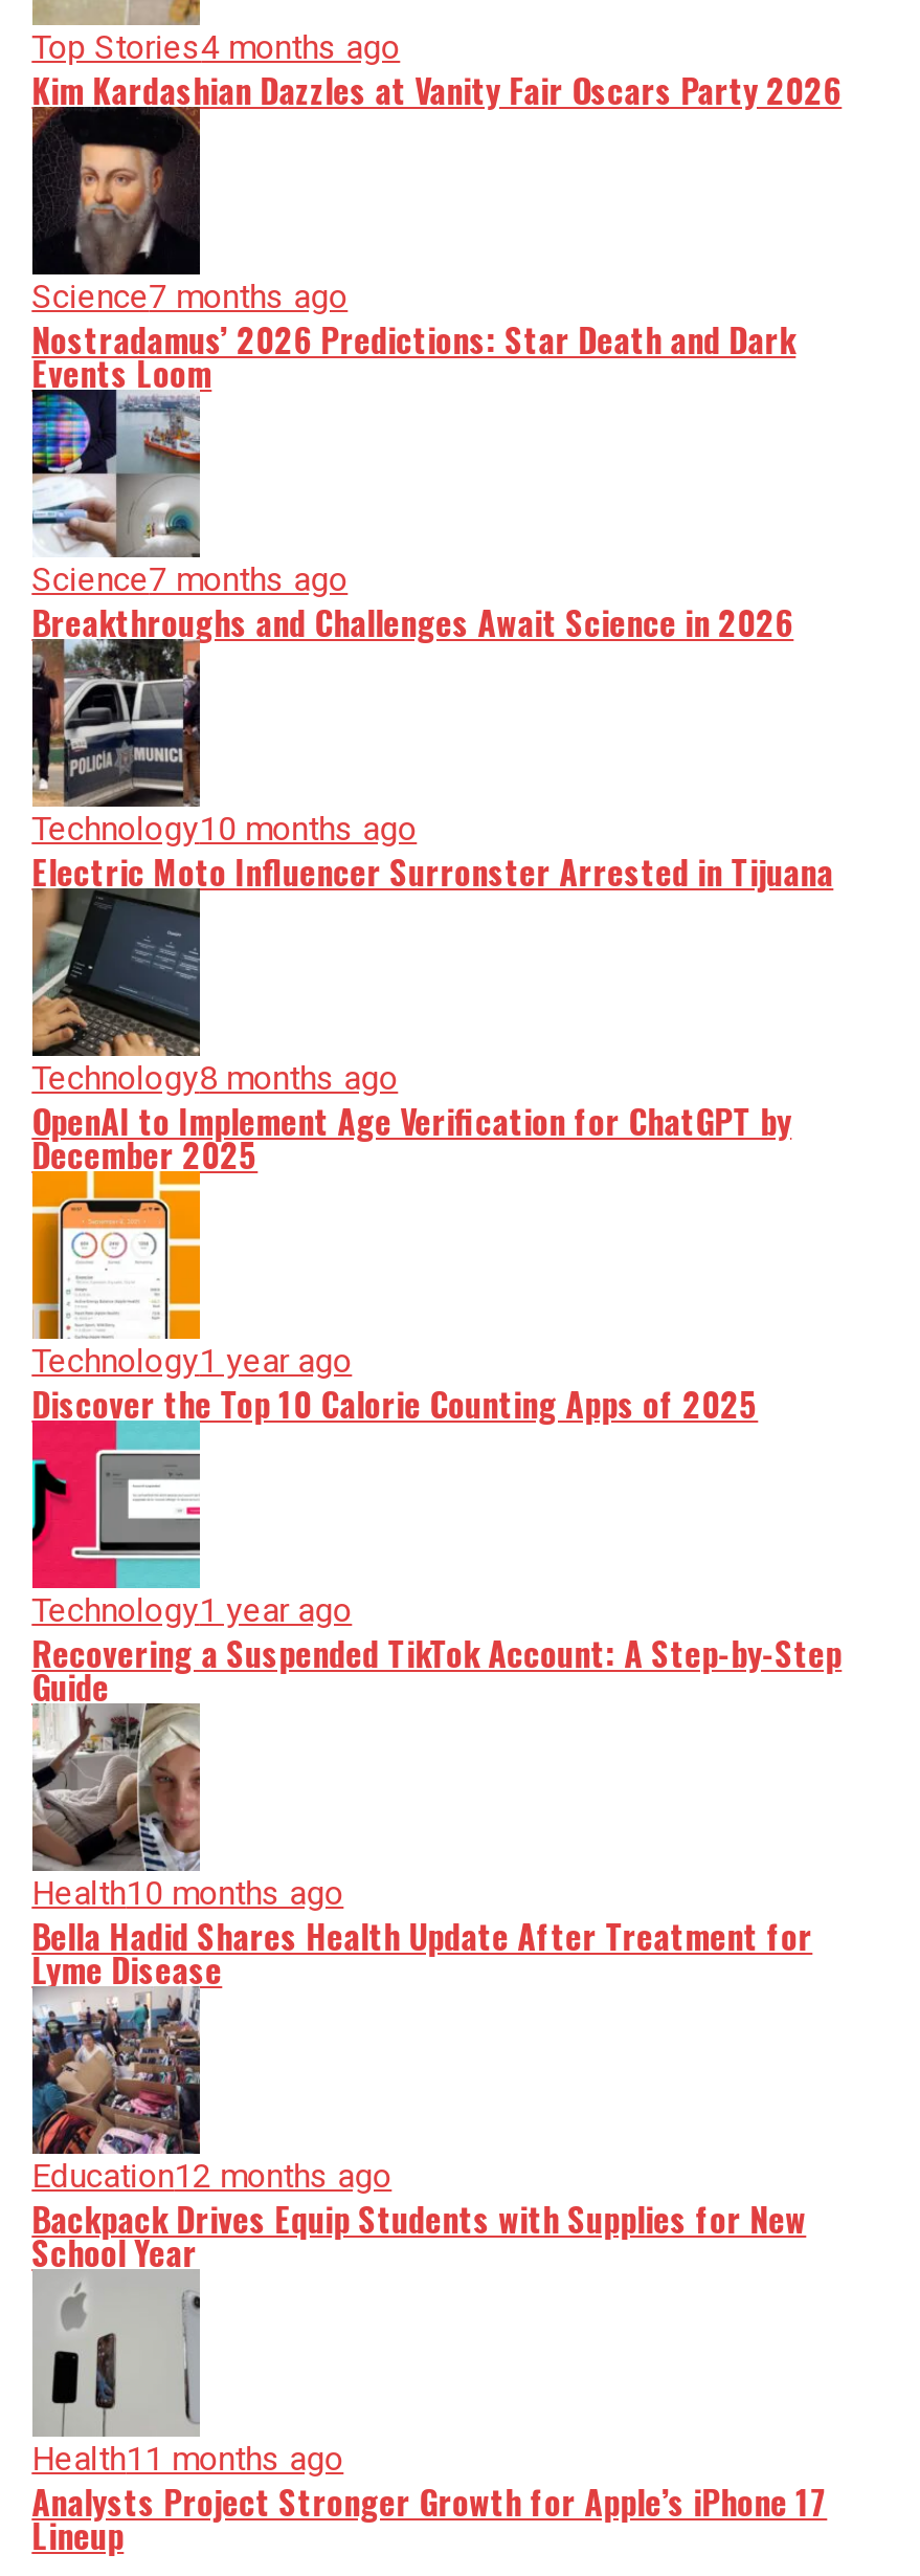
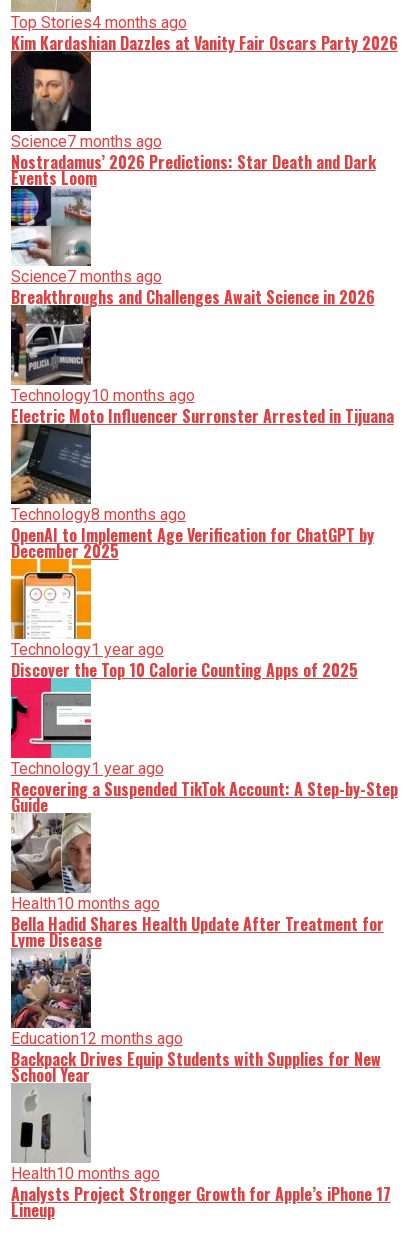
[32,2439,344,2479] Health11 months ago -> [11,1164,160,1183] Health10 months ago

